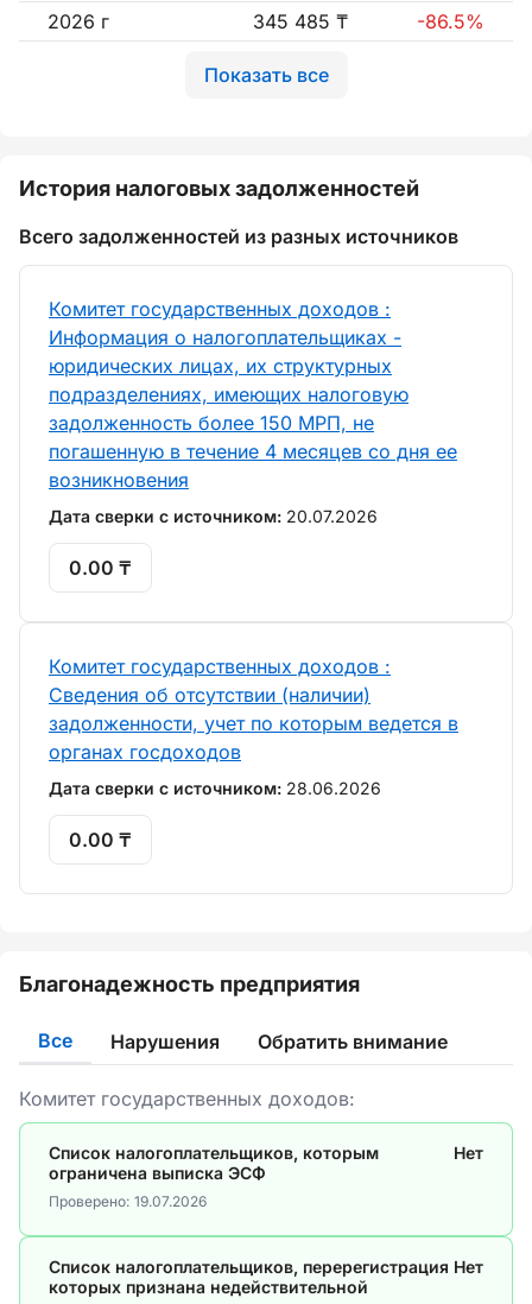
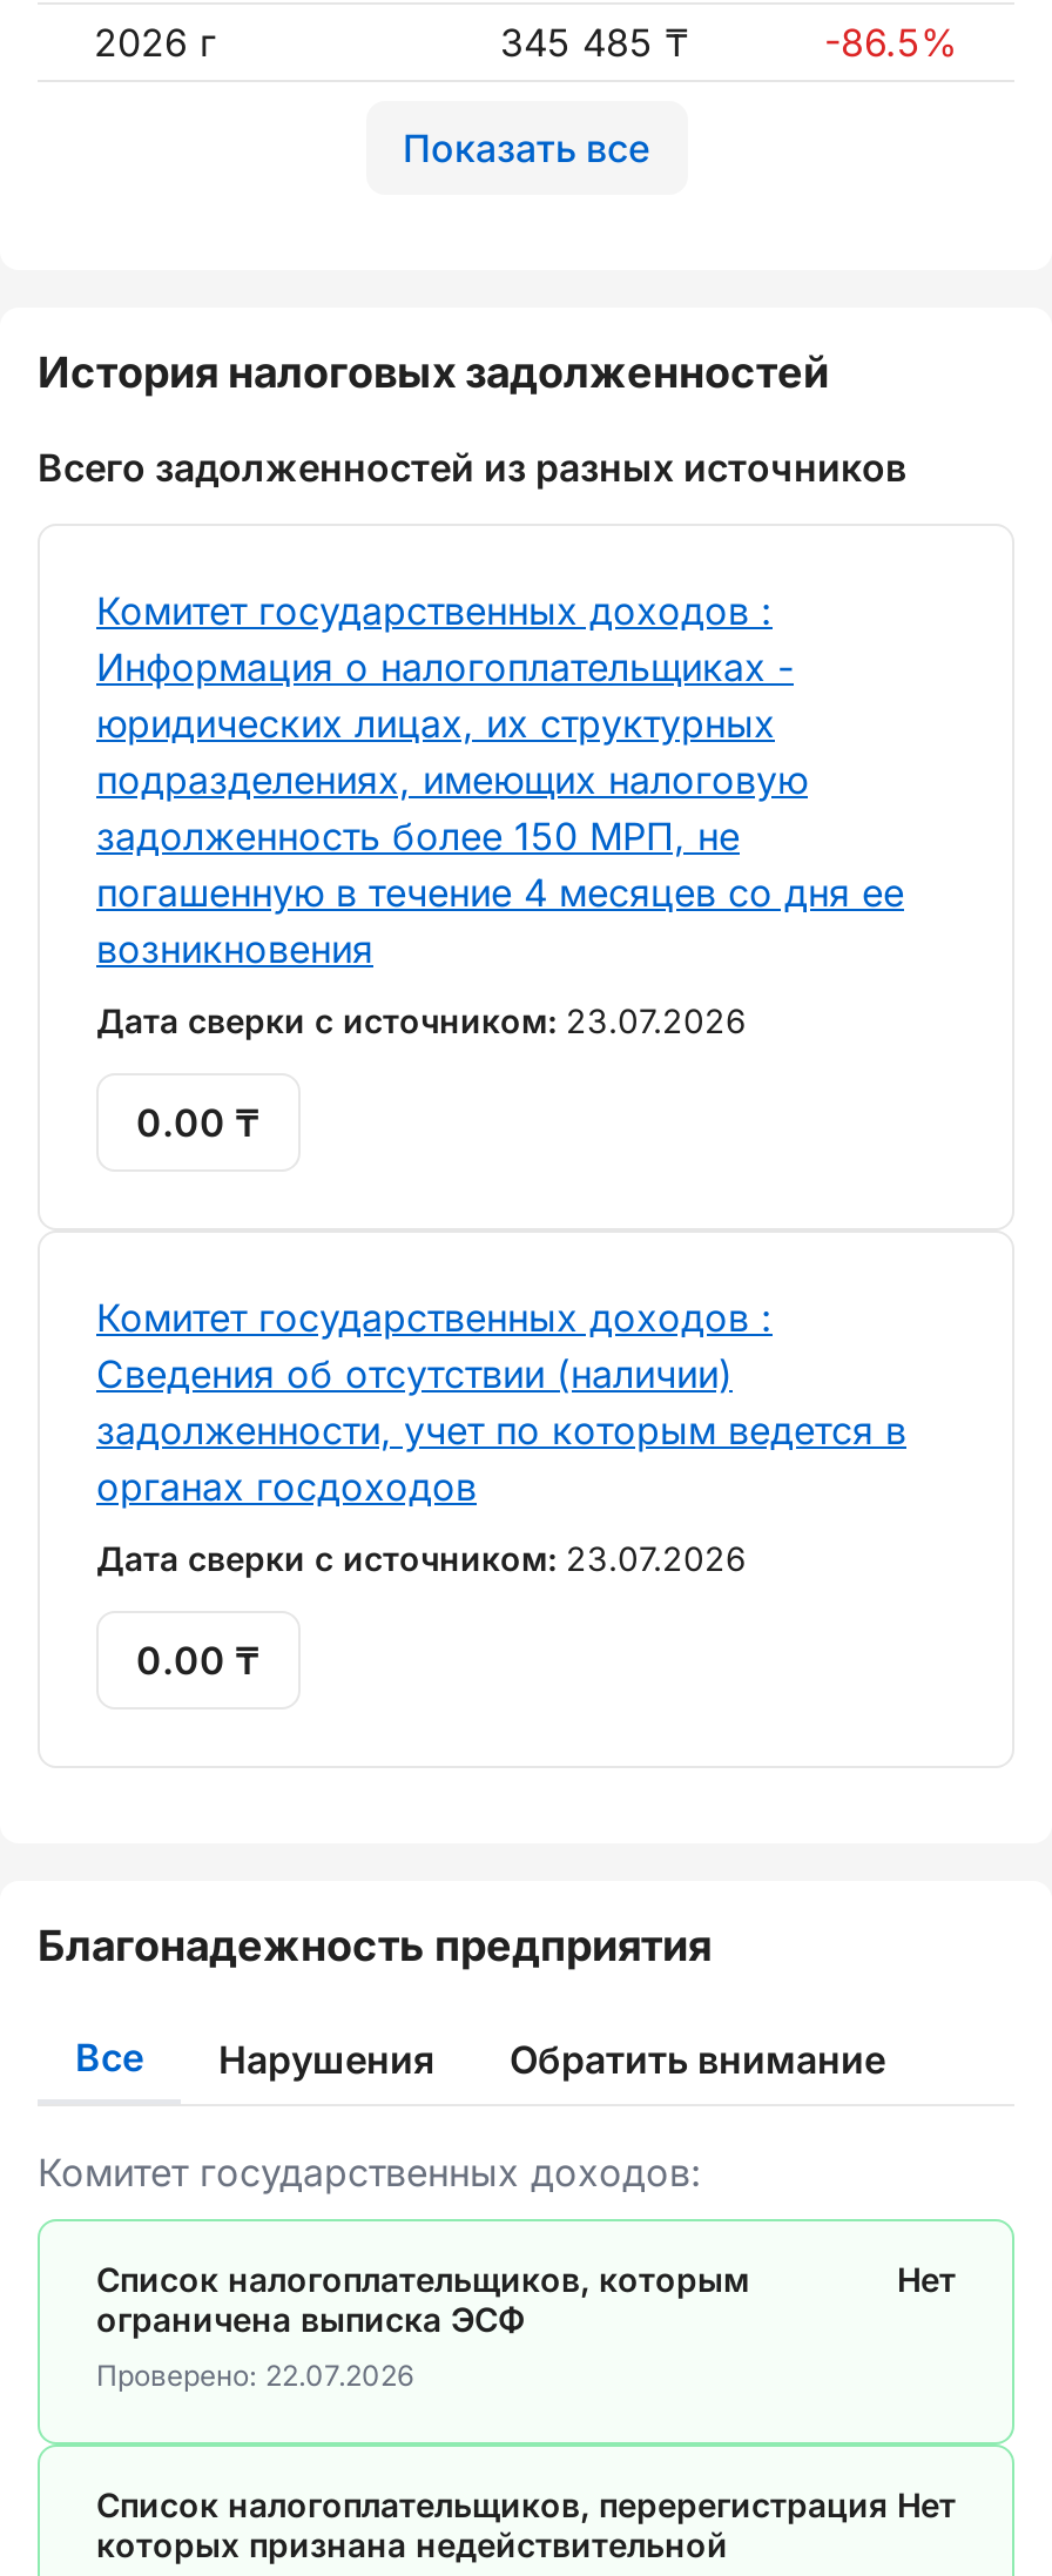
[49,506,378,526] Дата сверки с источником: 20.07.2026 -> [96,1000,747,1040] Дата сверки с источником: 23.07.2026
[49,778,381,798] Дата сверки с источником: 28.06.2026 -> [96,1538,747,1578] Дата сверки с источником: 23.07.2026
[49,1192,207,1210] Проверено: 19.07.2026 -> [96,2358,413,2393] Проверено: 22.07.2026

